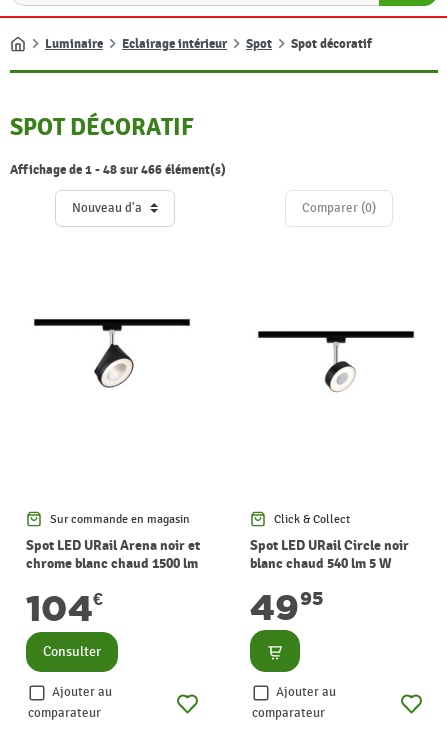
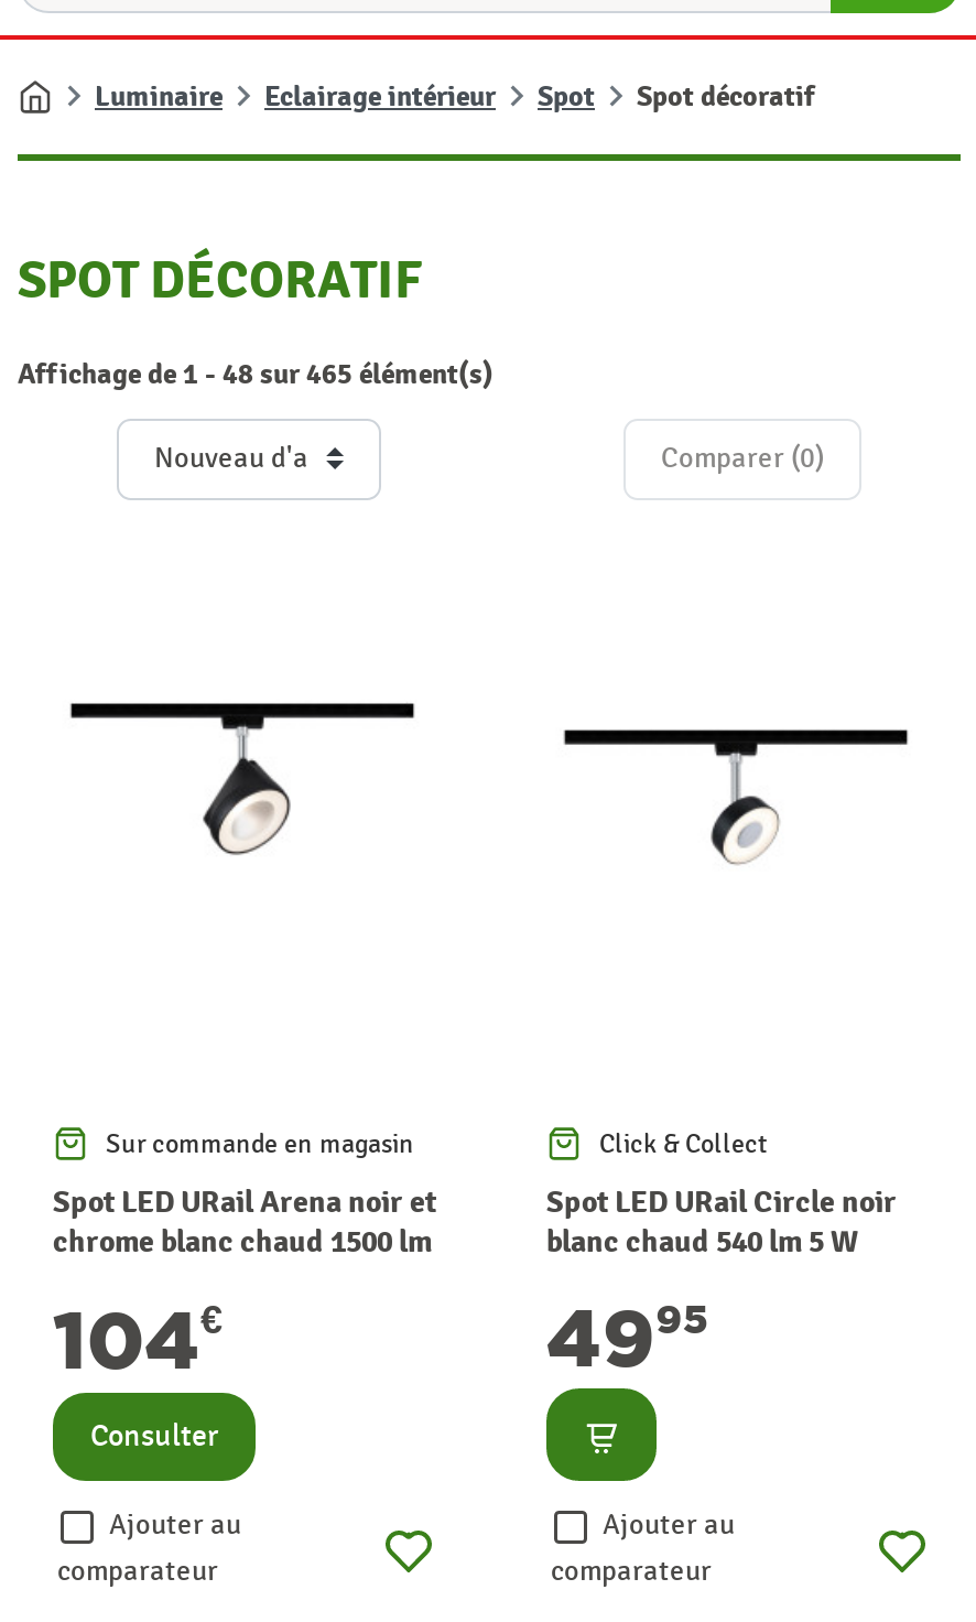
[10,162,226,178] Affichage de 1 - 48 sur 466 élément(s) -> [18,357,494,392] Affichage de 1 - 48 sur 465 élément(s)

